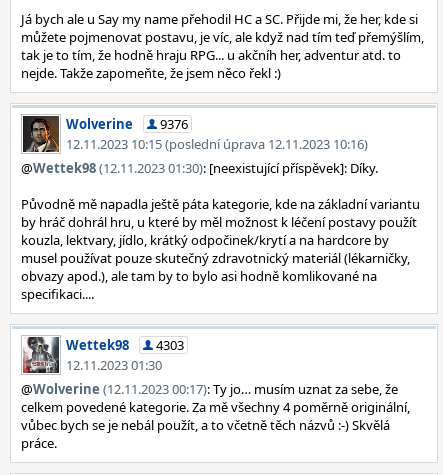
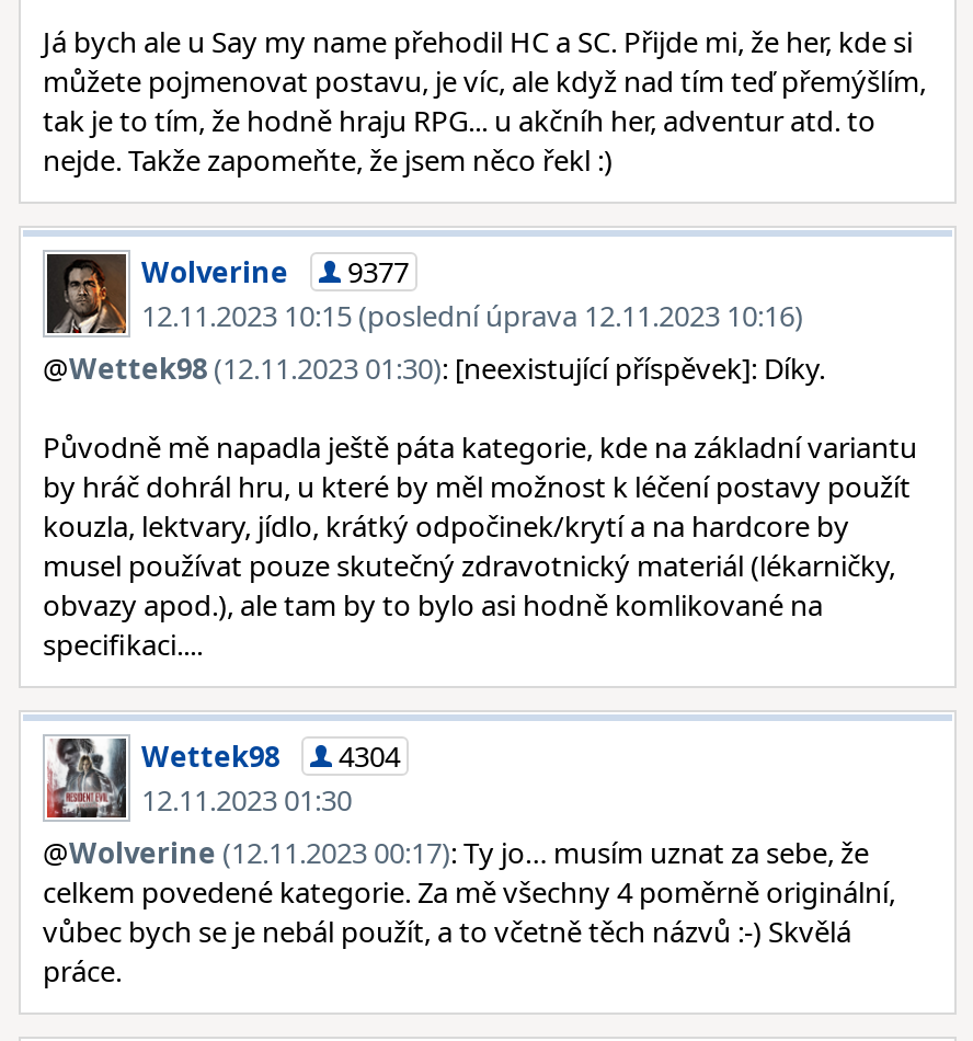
[66,115,188,133] Wolverine 9376 -> [141,252,409,291] Wolverine 9377
[66,336,184,354] Wettek98 4303 -> [141,736,400,776] Wettek98 4304

